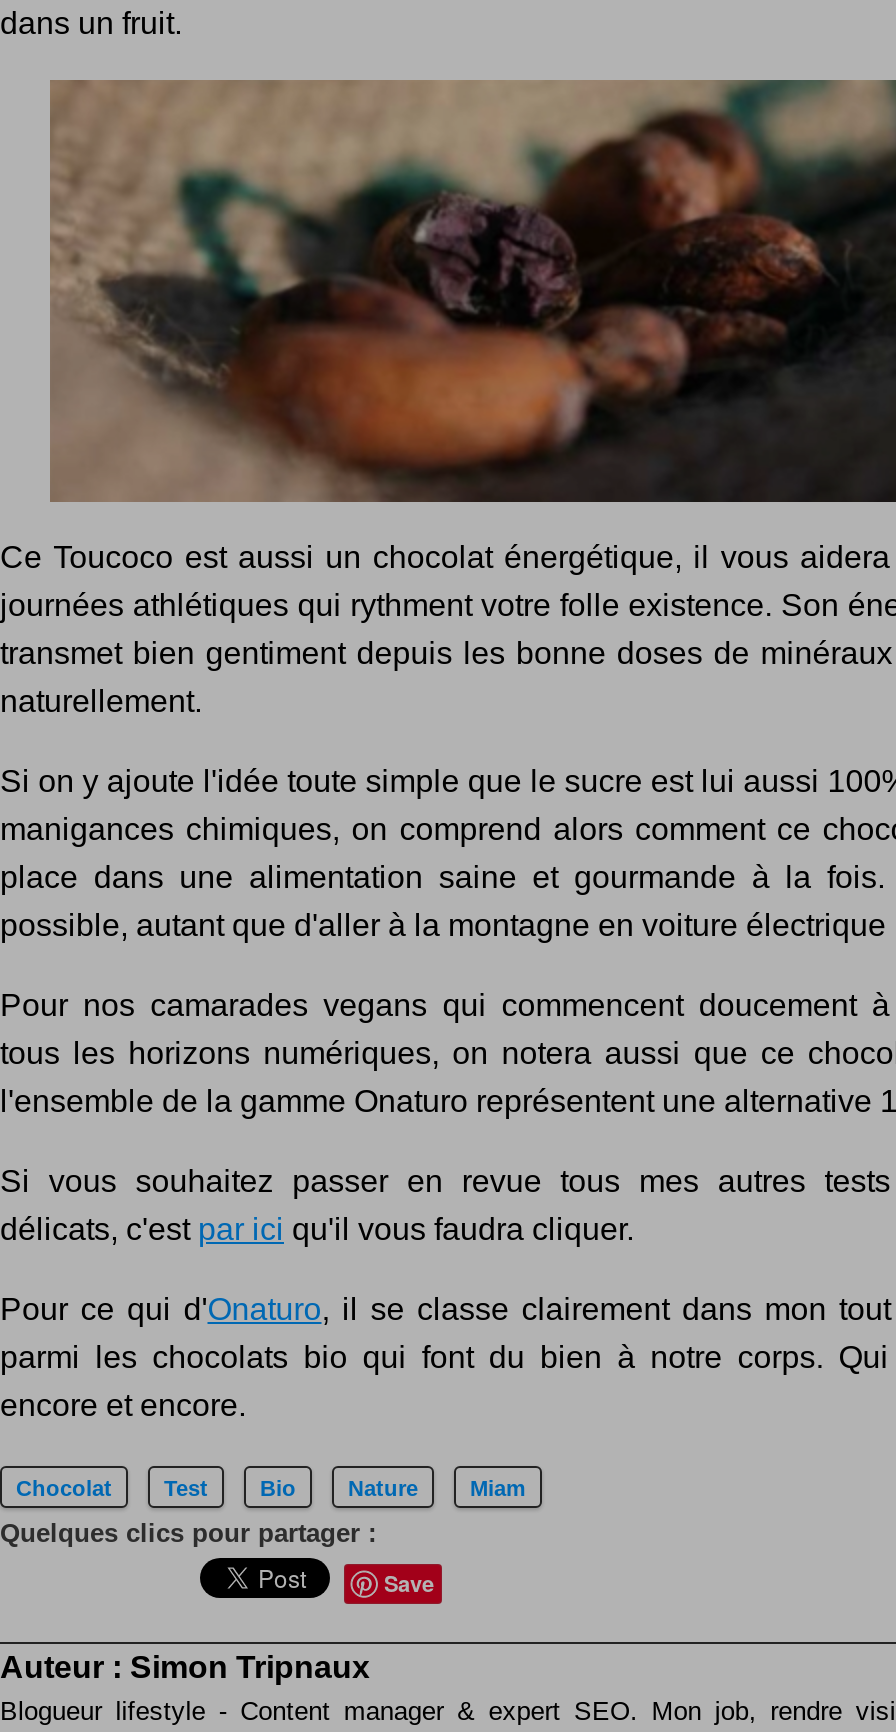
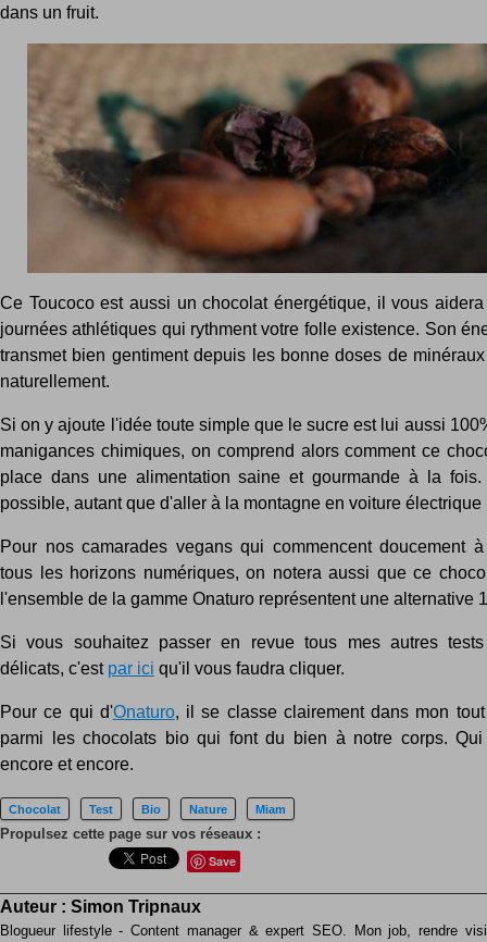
[0,1519,376,1549] Quelques clics pour partager : -> [0,826,261,842] Propulsez cette page sur vos réseaux :

